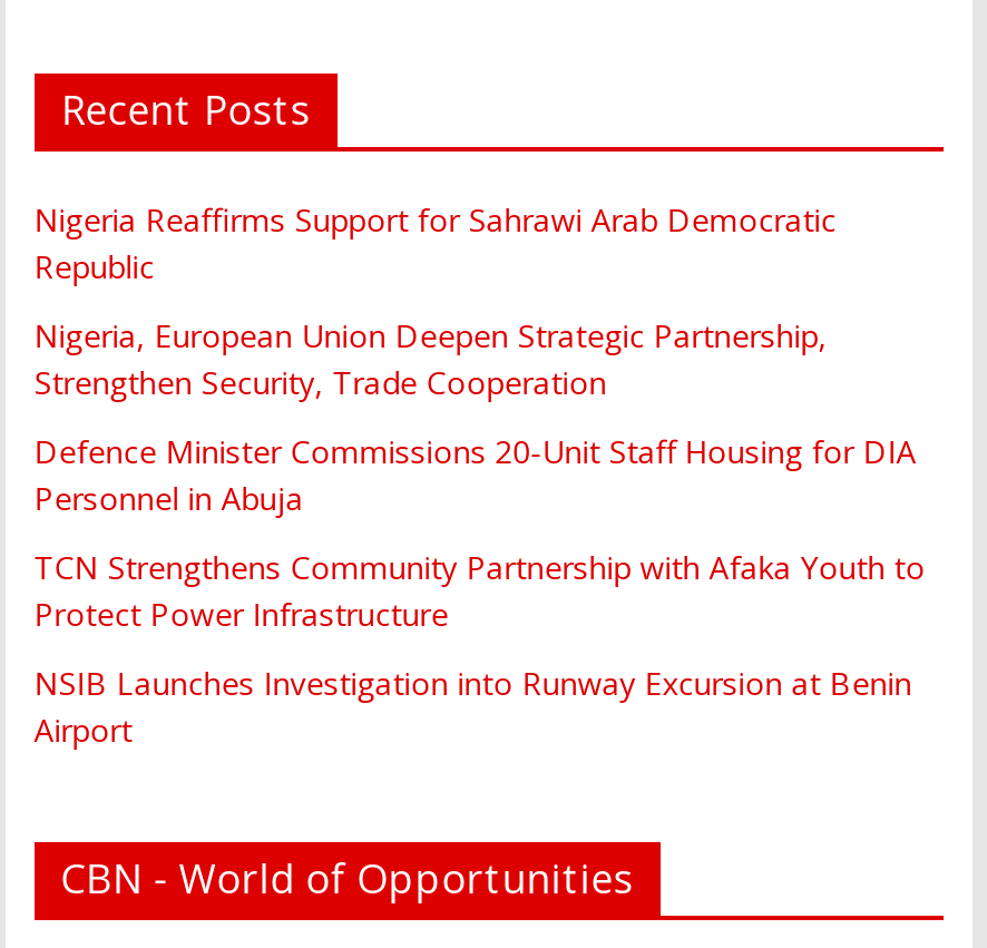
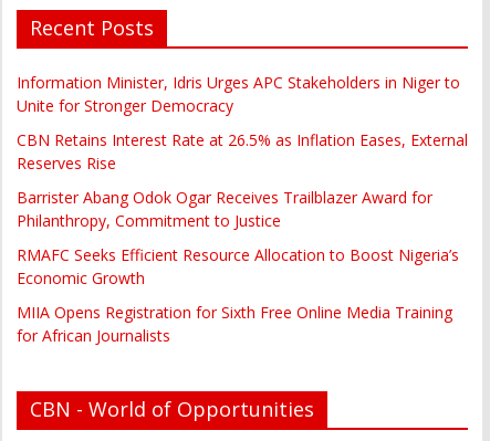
[34,197,836,286] Nigeria Reaffirms Support for Sahrawi Arab Democratic | Republic -> [16,72,460,116] Information Minister, Idris Urges APC Stakeholders in Niger to | Unite for Stronger Democracy
[34,313,827,402] Nigeria, European Union Deepen Strategic Partnership, | Strengthen Security, Trade Cooperation -> [16,130,468,174] CBN Retains Interest Rate at 26.5% as Inflation Eases, External | Reserves Rise
[34,429,916,518] Defence Minister Commissions 20-Unit Staff Housing for DIA | Personnel in Abuja -> [16,187,432,231] Barrister Abang Odok Ogar Receives Trailblazer Award for | Philanthropy, Commitment to Justice
[34,545,925,634] TCN Strengthens Community Partnership with Afaka Youth to | Protect Power Infrastructure -> [16,245,459,289] RMAFC Seeks Efficient Resource Allocation to Boost Nigeria’s | Economic Growth
[34,660,912,749] NSIB Launches Investigation into Runway Excursion at Benin | Airport -> [16,302,452,346] MIIA Opens Registration for Sixth Free Online Media Training | for African Journalists

